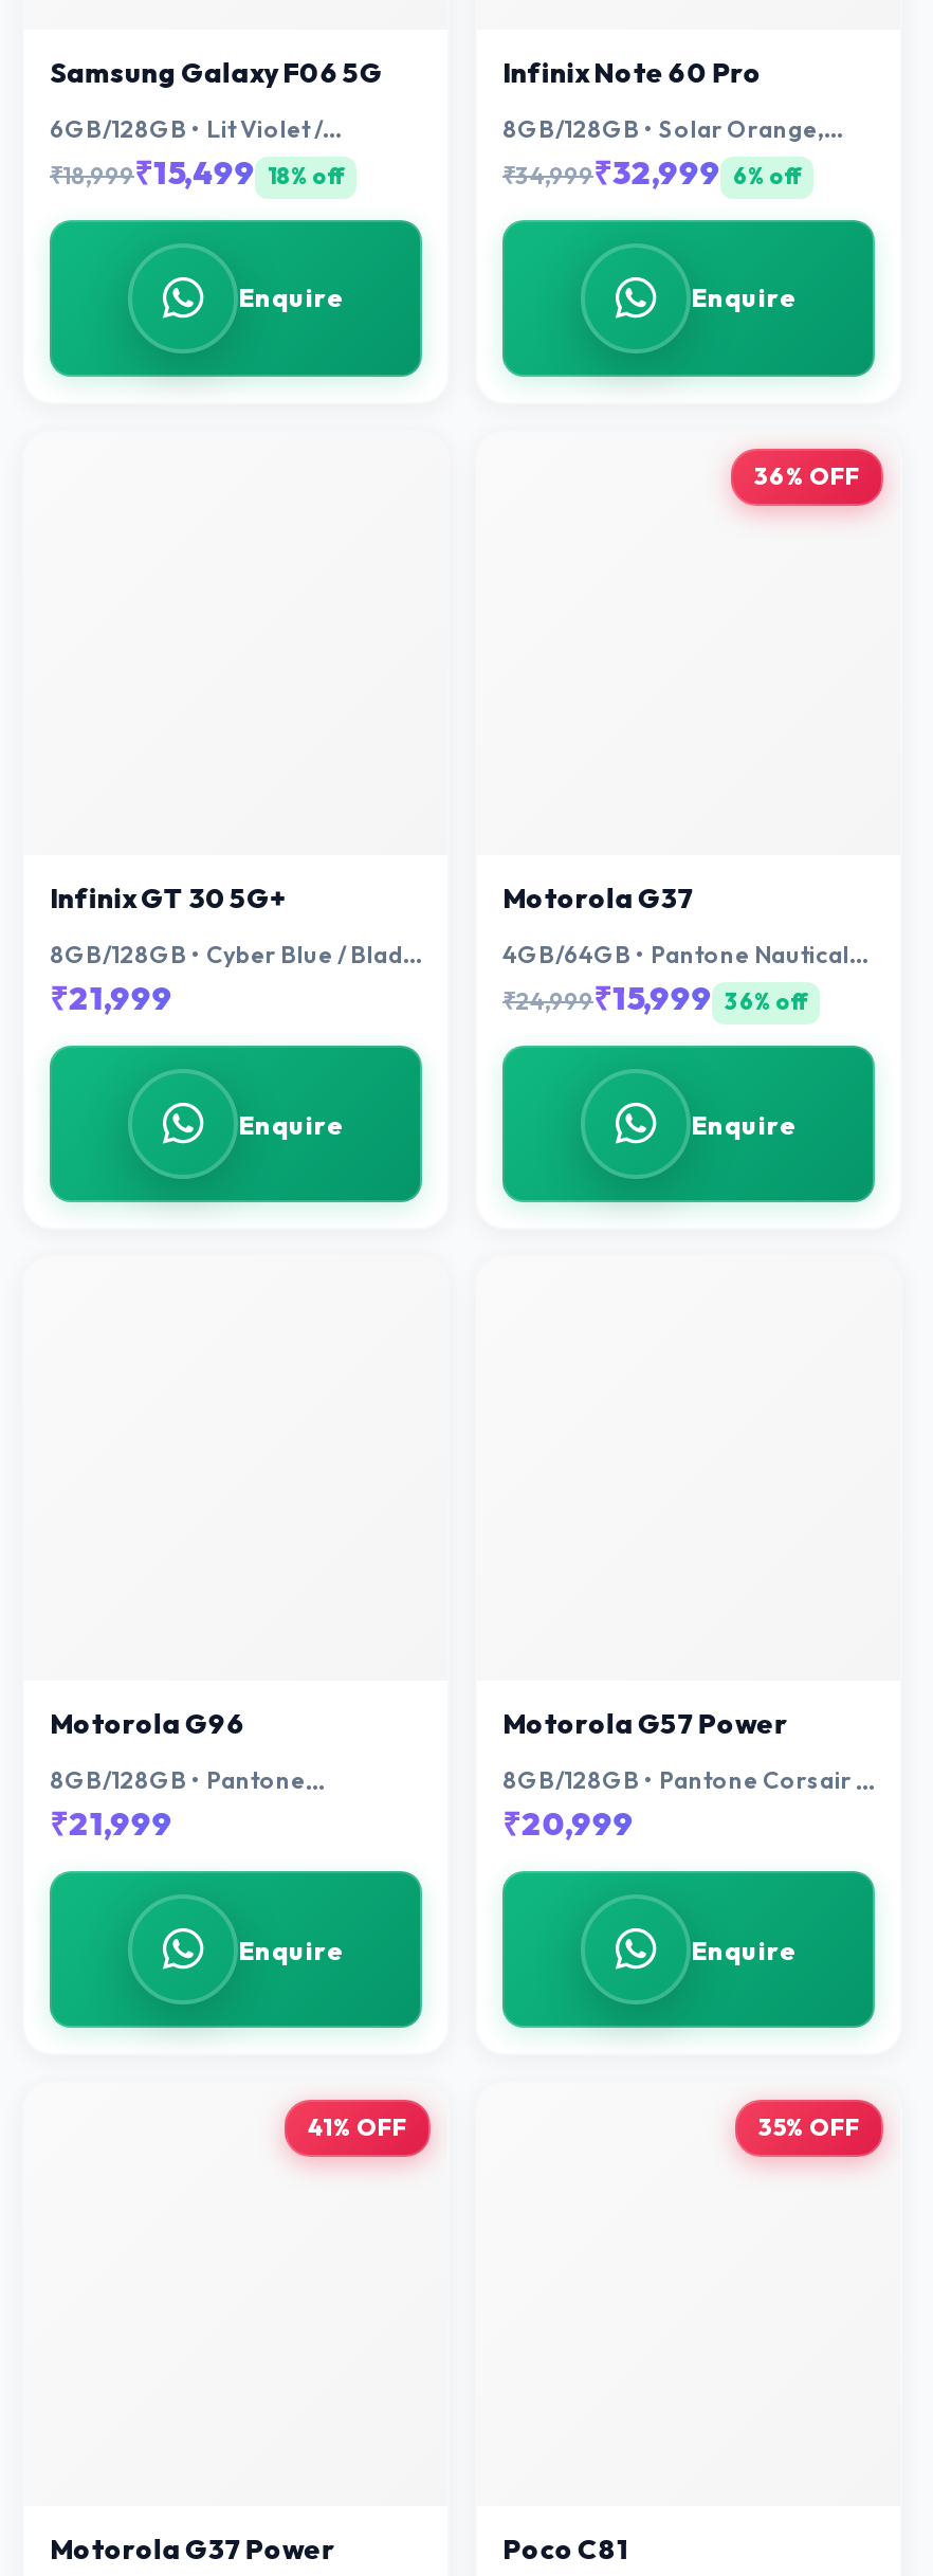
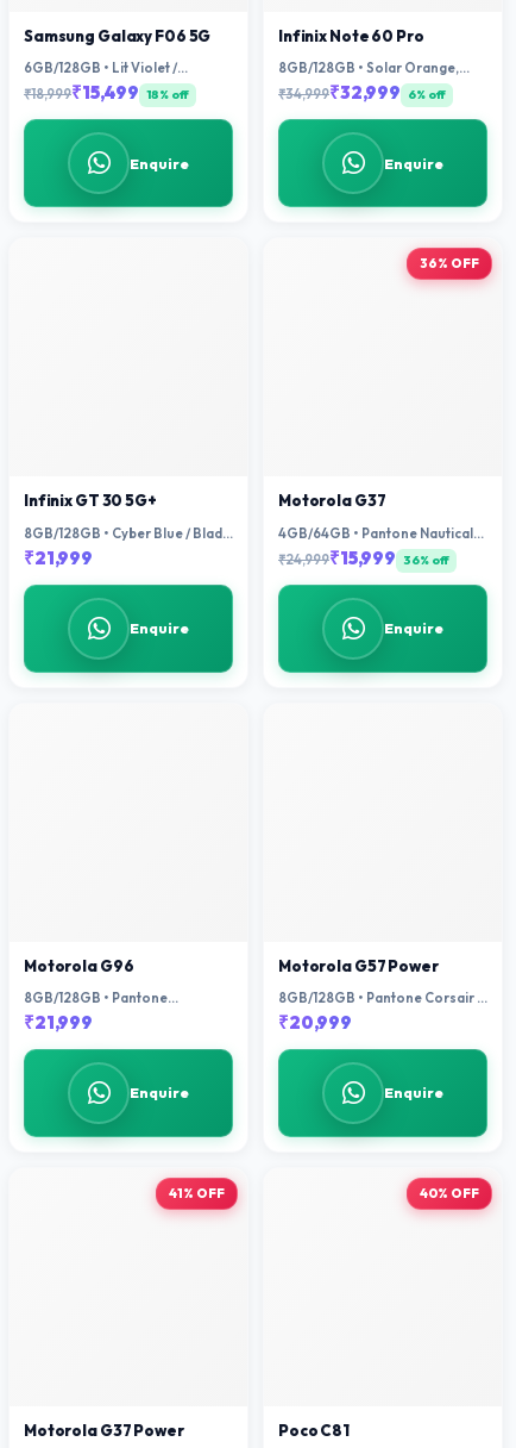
[758,2113,860,2143] 35% OFF -> [420,1185,479,1201] 40% OFF

